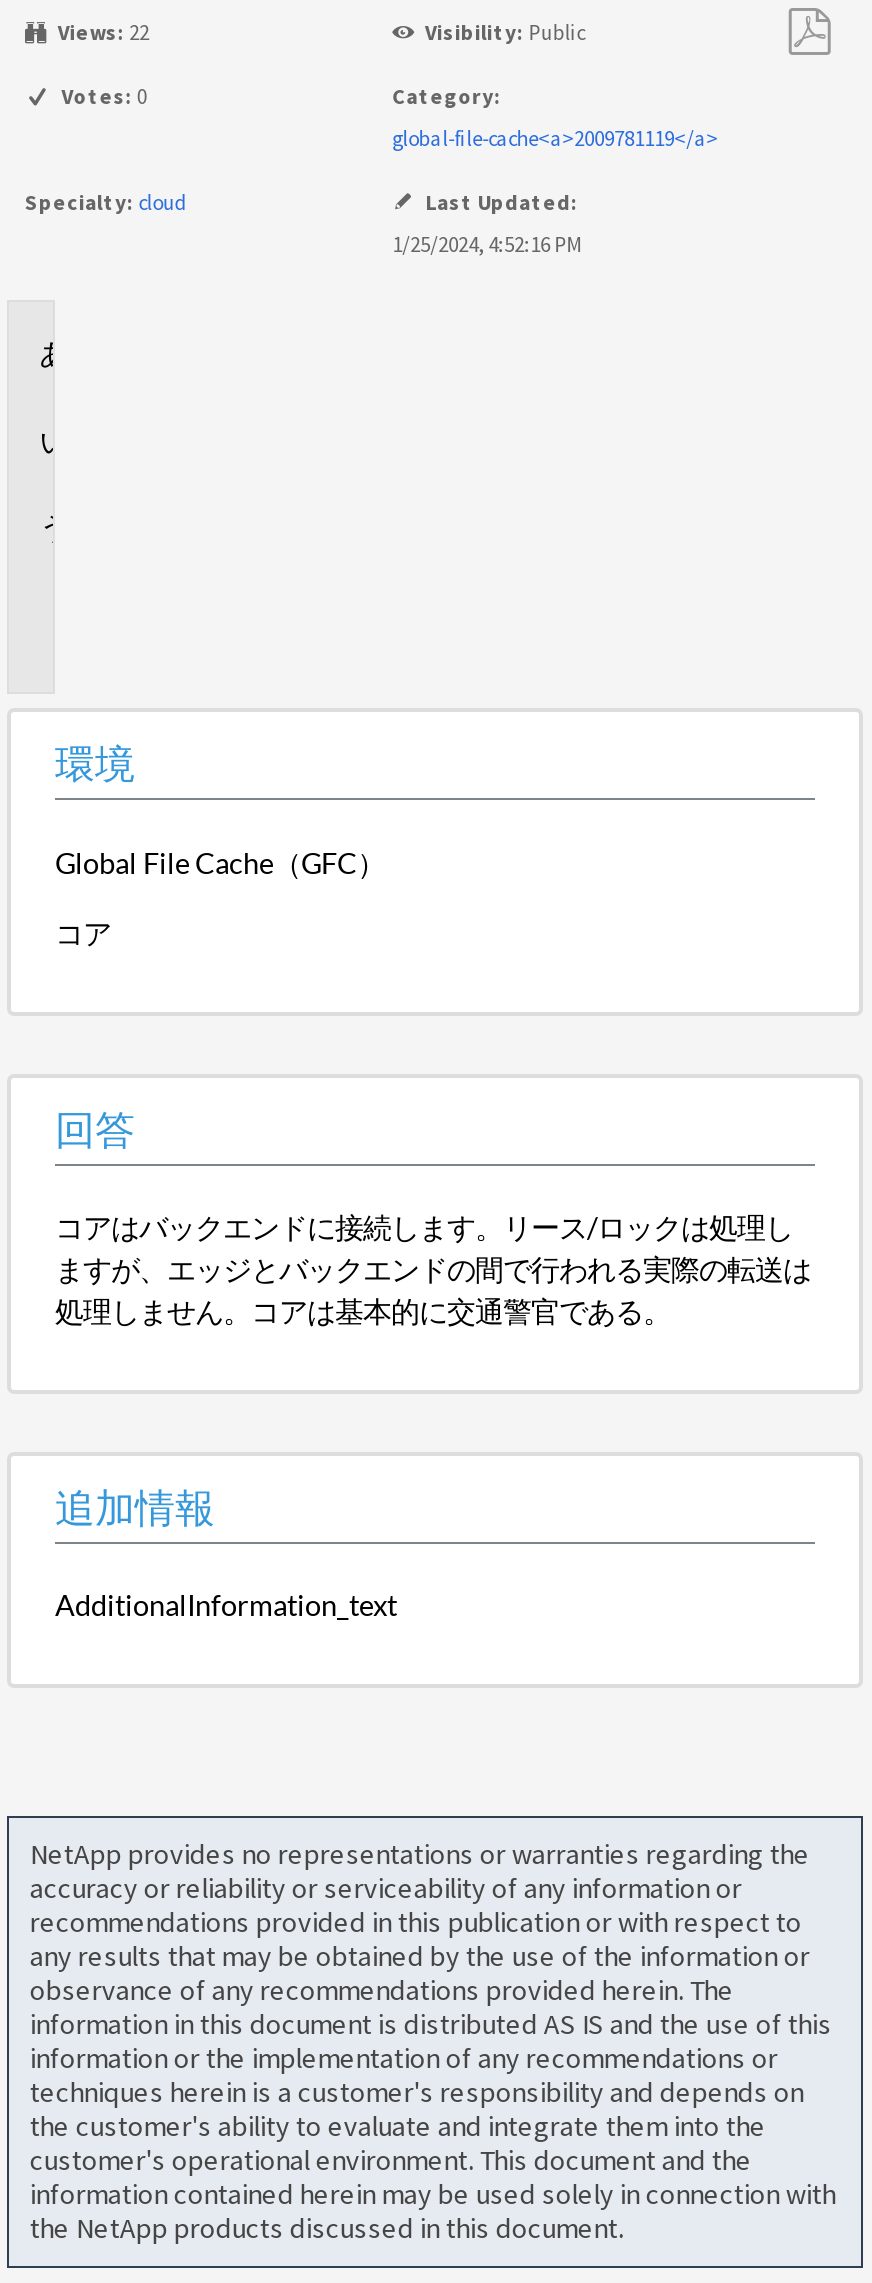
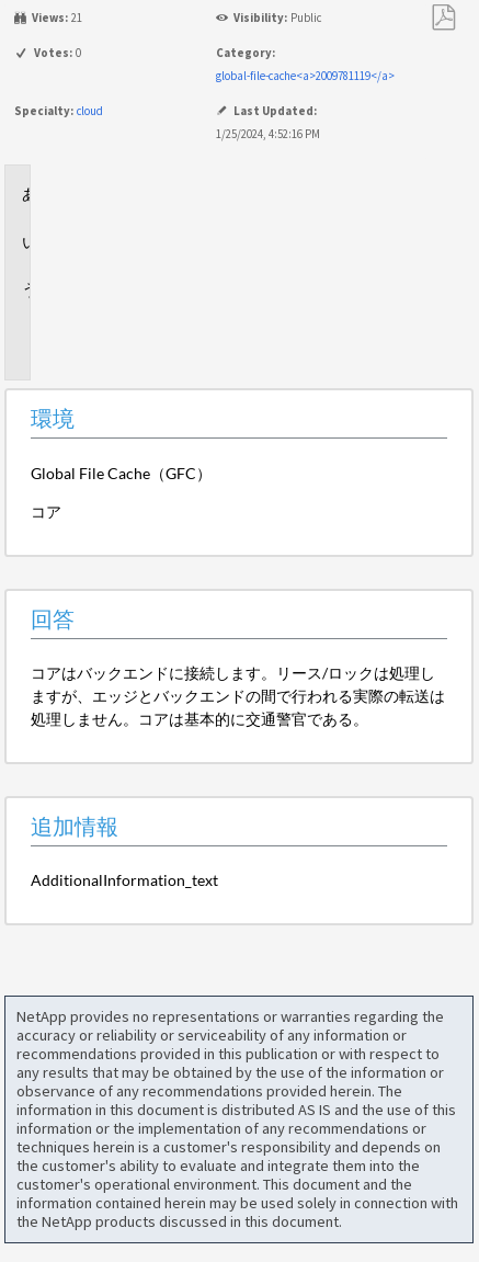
[58,18,149,46] Views: 22 -> [32,10,82,25] Views: 21

